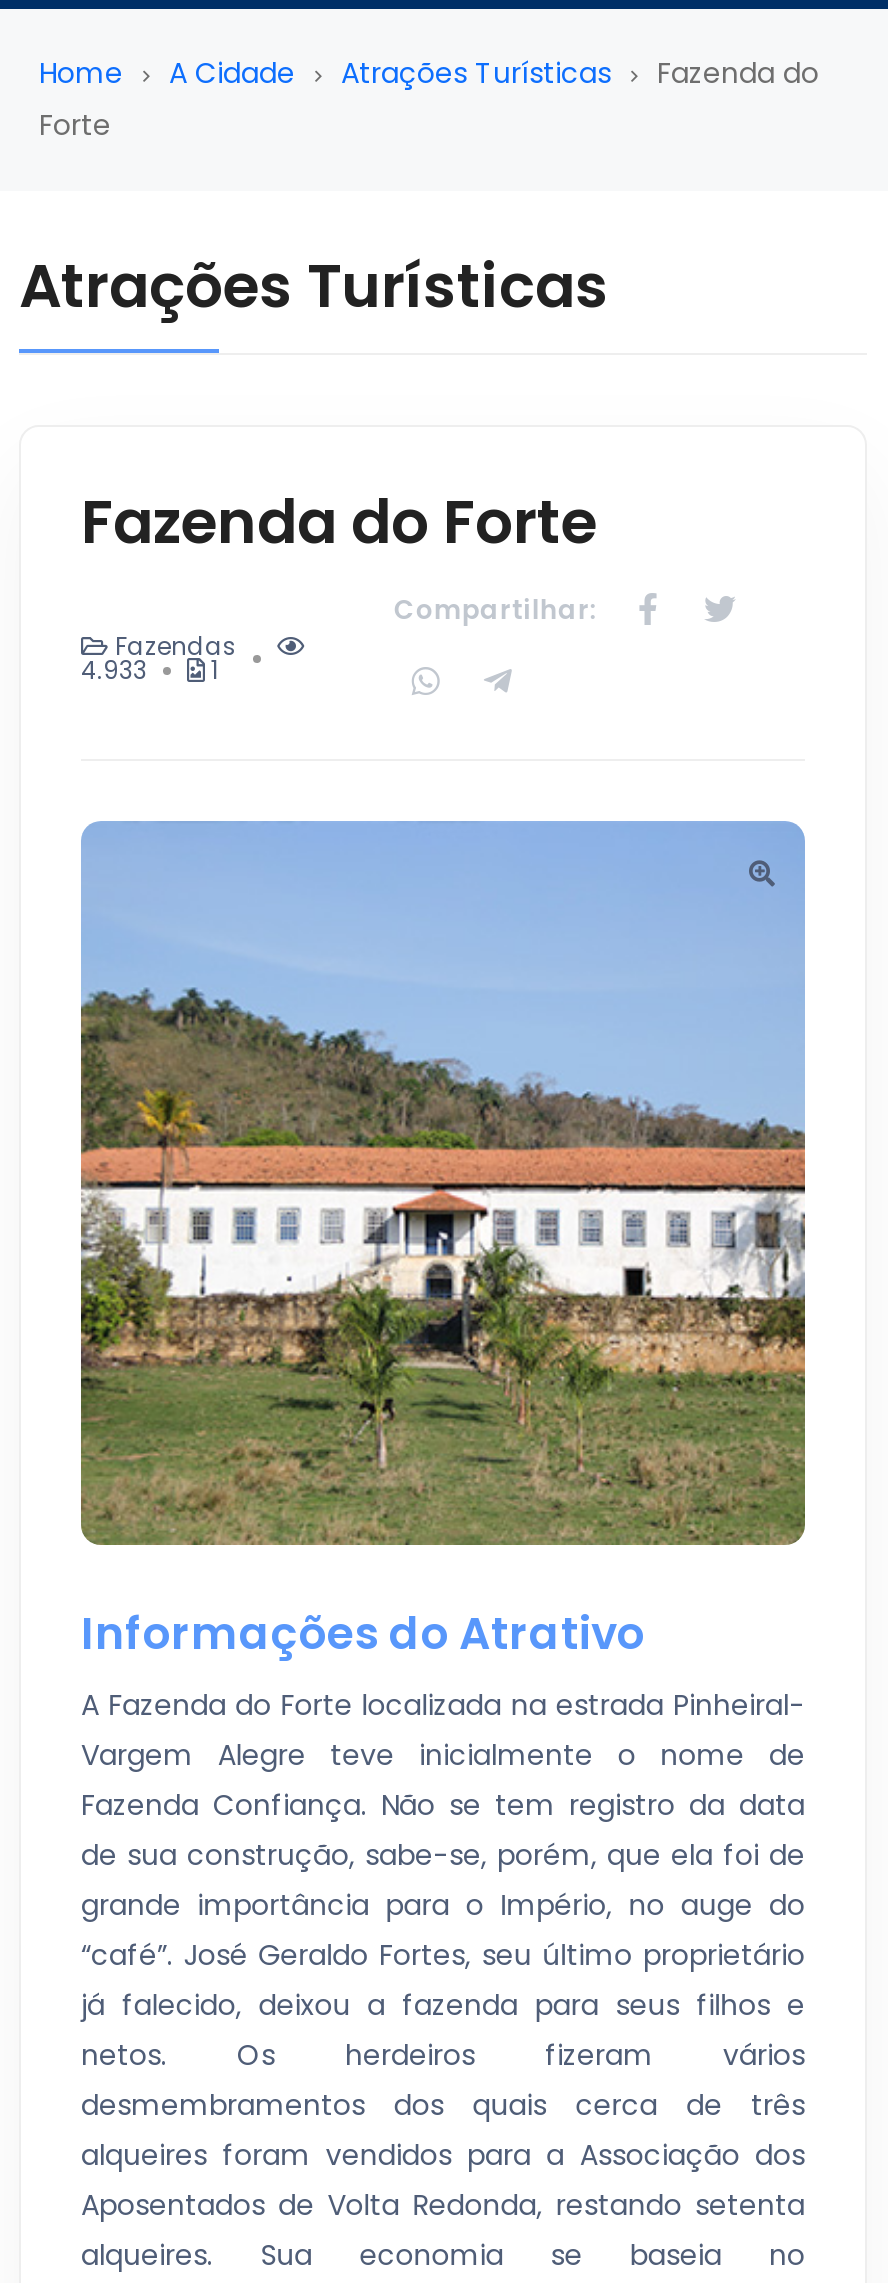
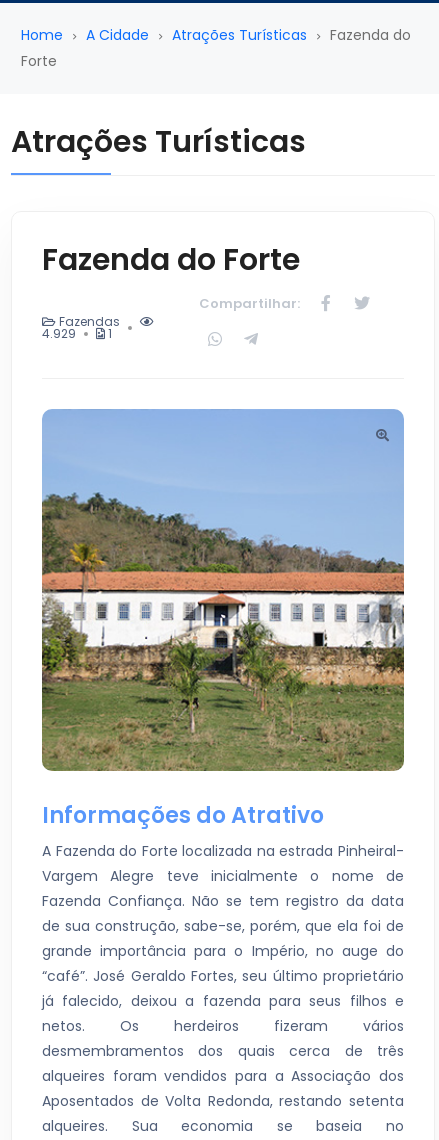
[81,653,147,687] 4.933 -> [42,325,76,342] 4.929

